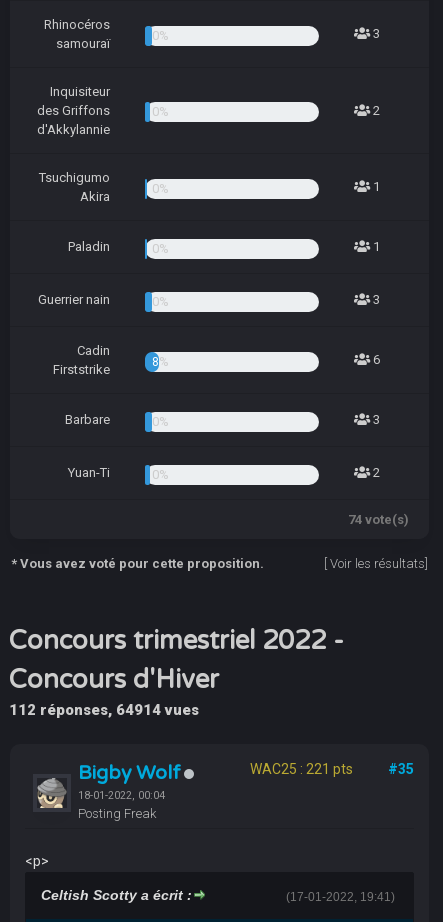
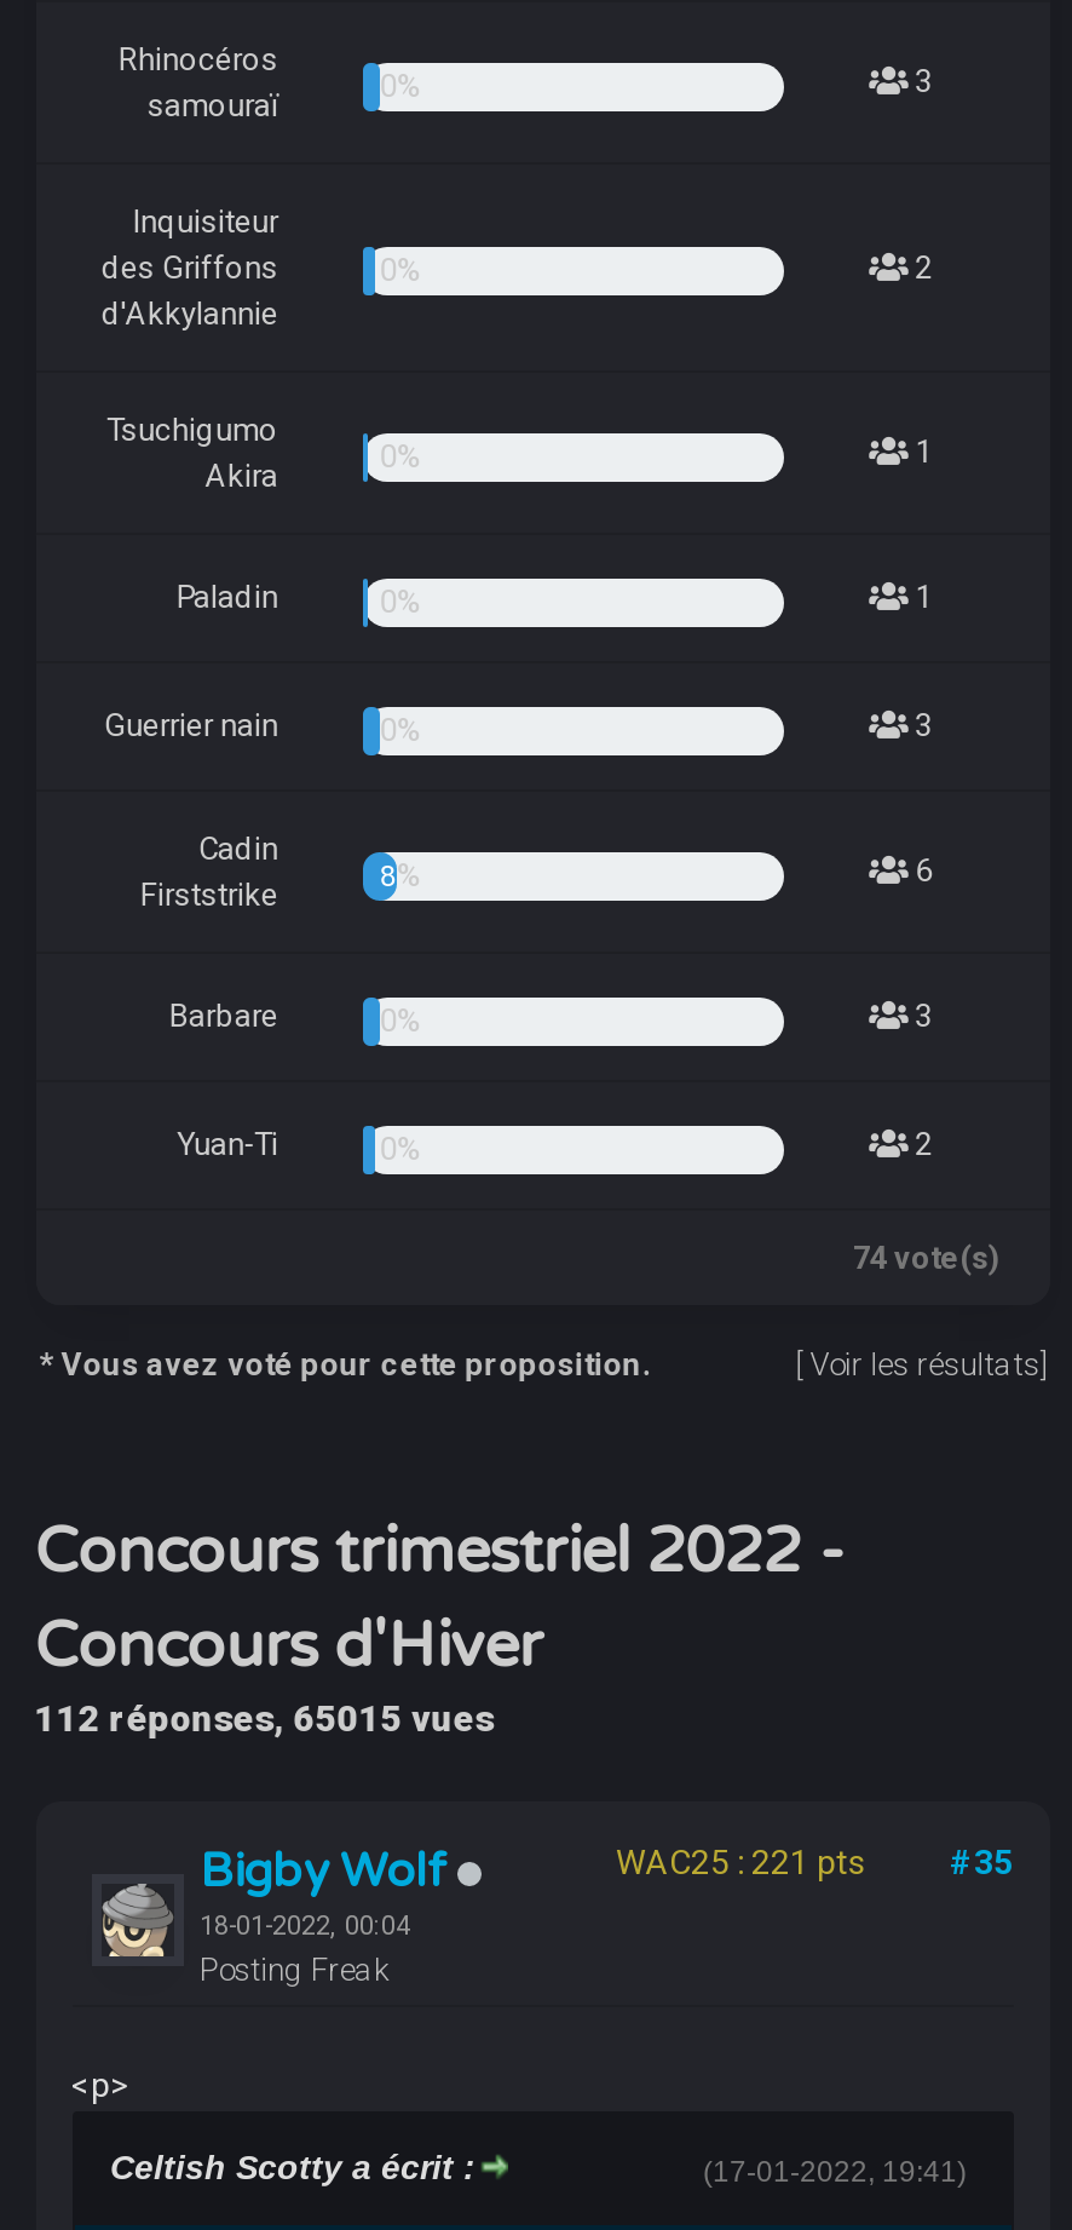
[9,701,199,719] 112 réponses, 64914 vues -> [35,1697,494,1741] 112 réponses, 65015 vues

